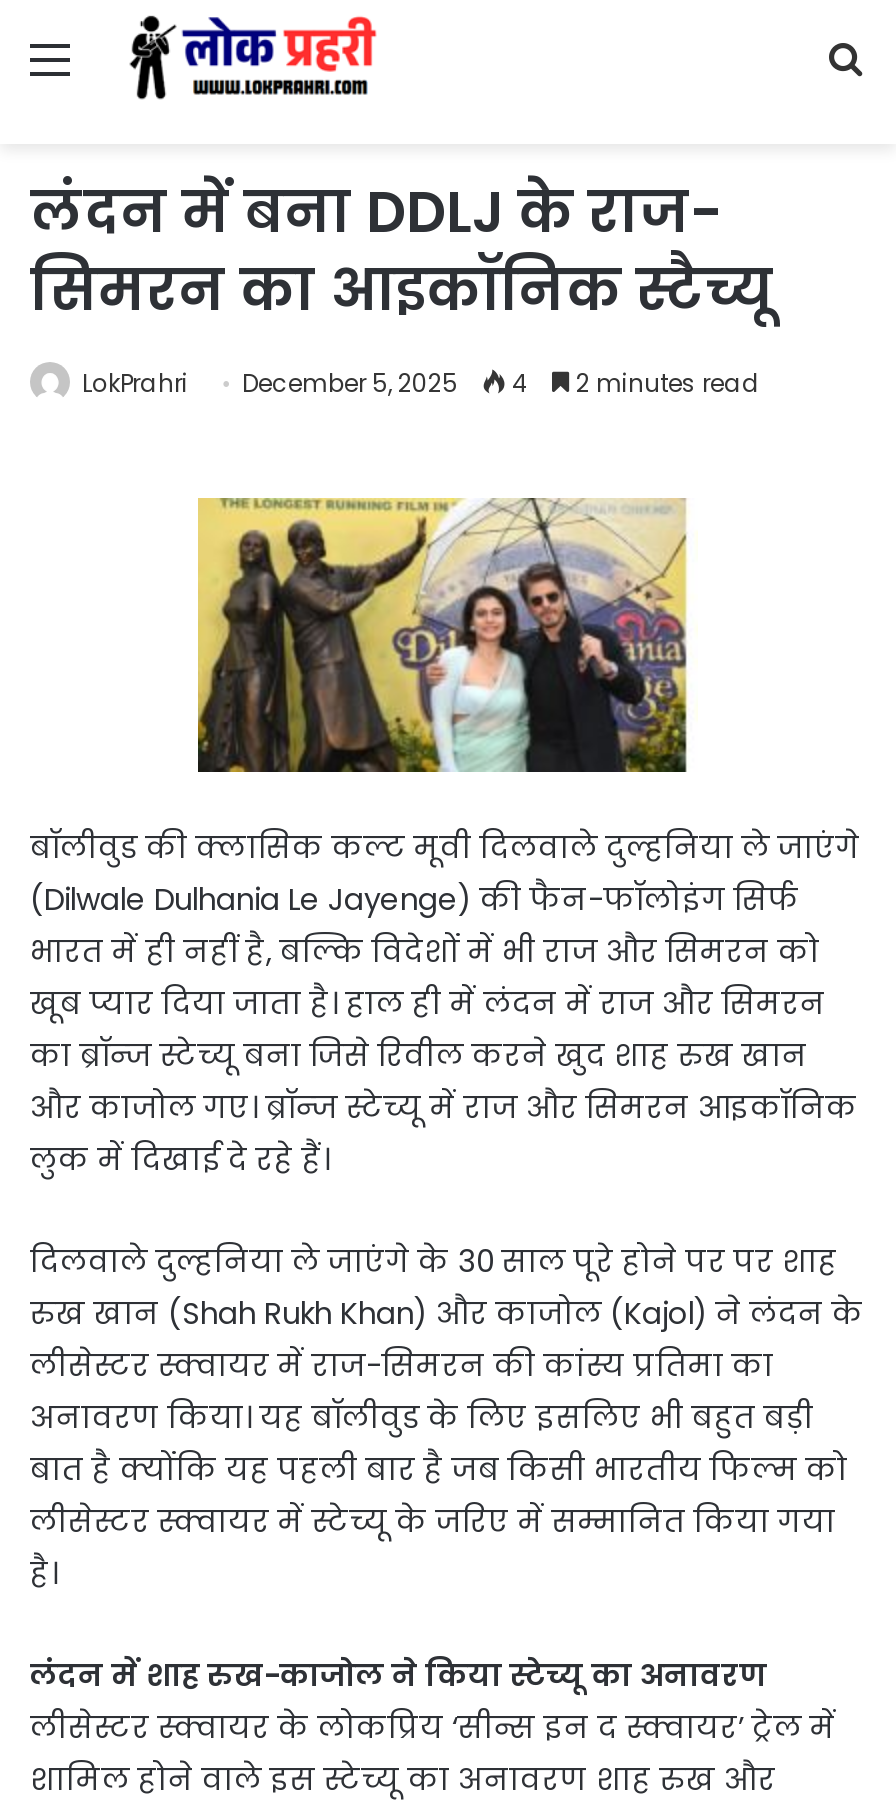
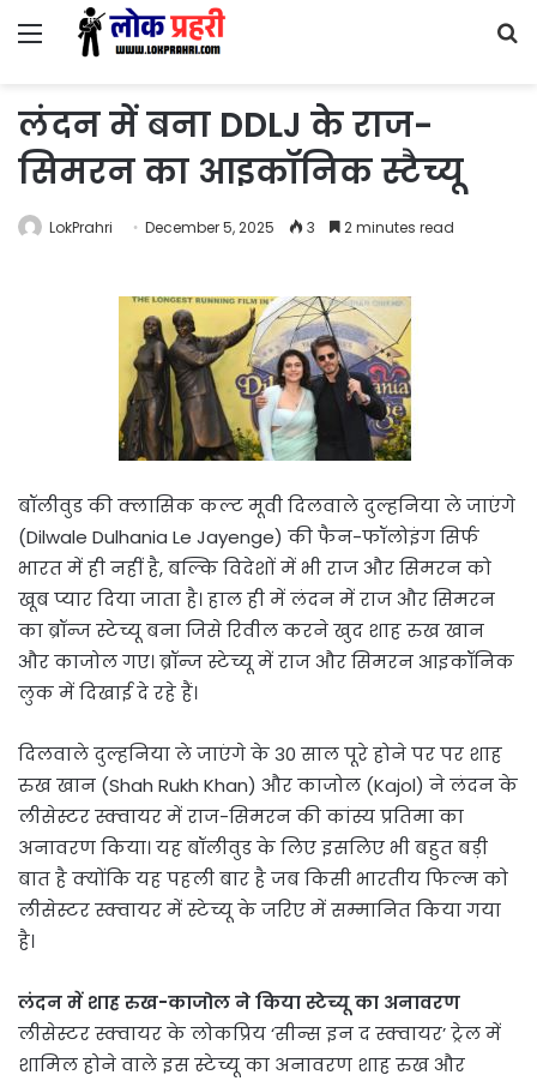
[82,367,760,401] LokPrahri December 5, 2025 4 2 minutes read -> [49,218,454,238] LokPrahri December 5, 2025 3 2 minutes read

